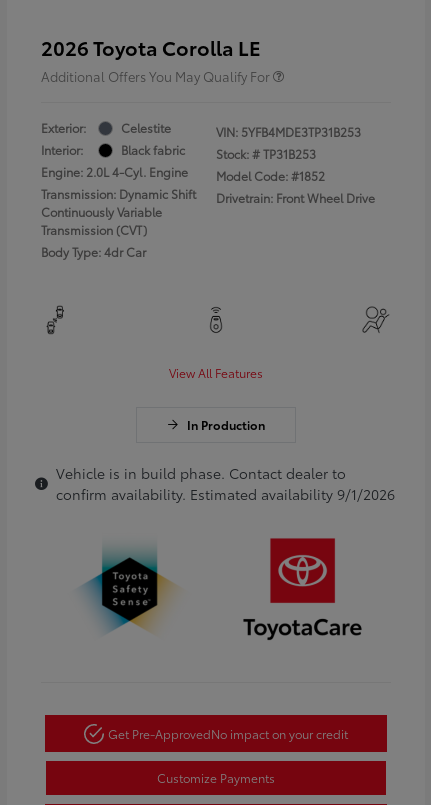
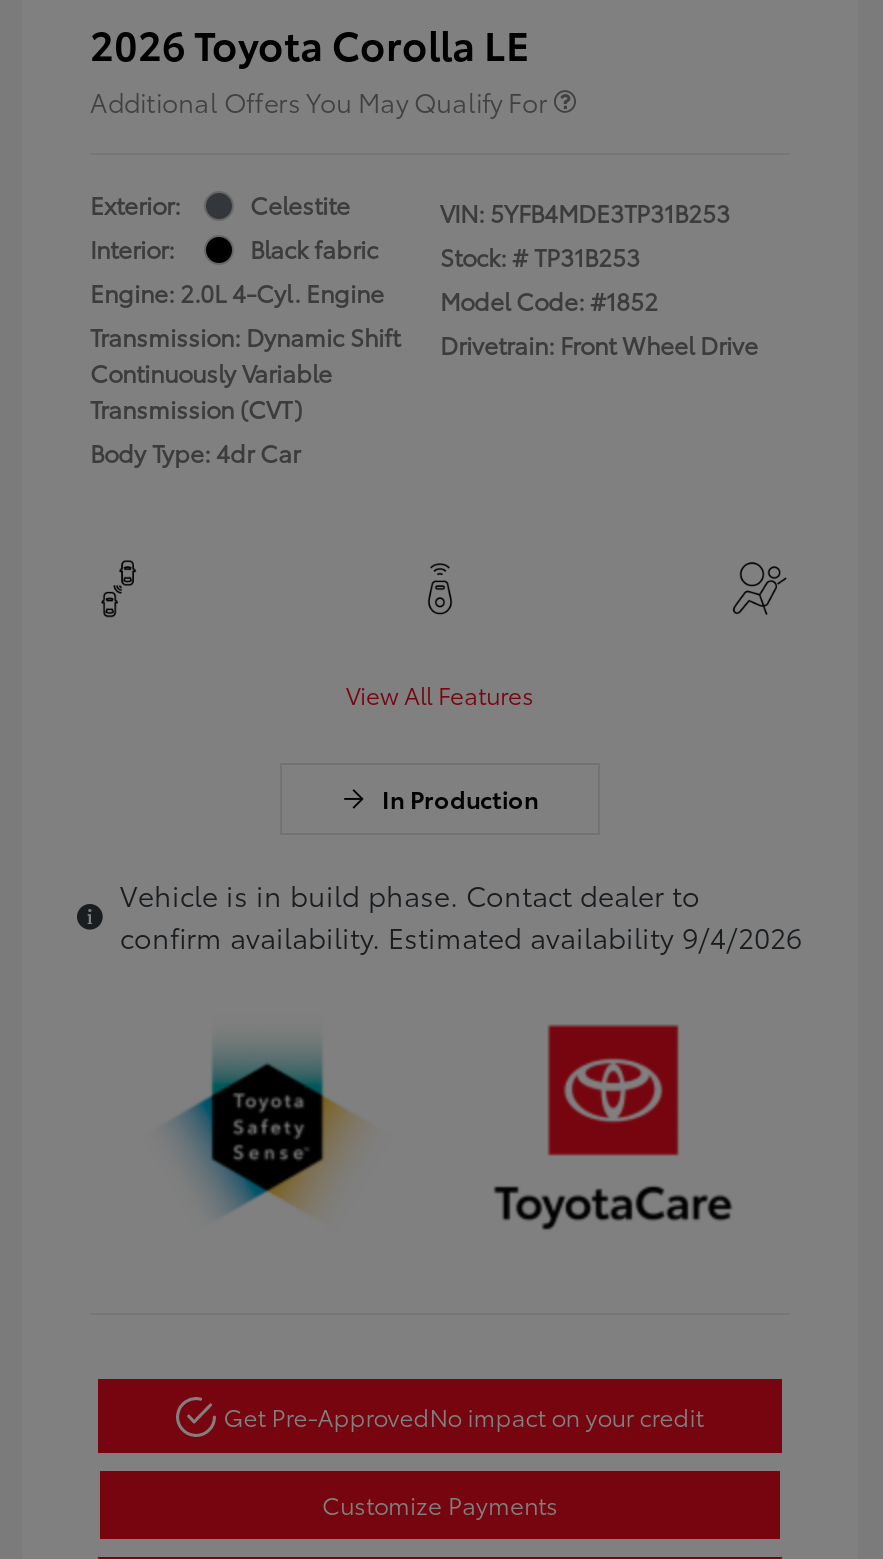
[56,484,395,504] confirm availability. Estimated availability 9/1/2026 -> [120,917,802,957] confirm availability. Estimated availability 9/4/2026

